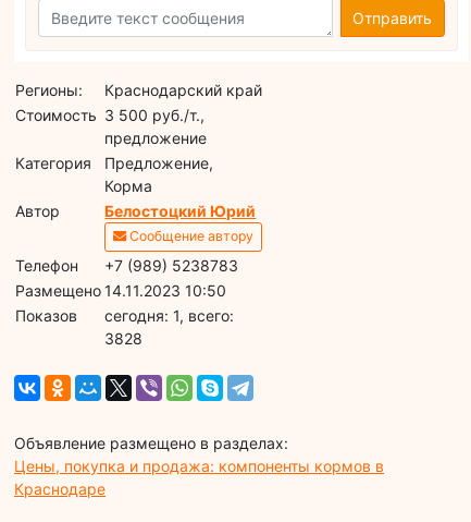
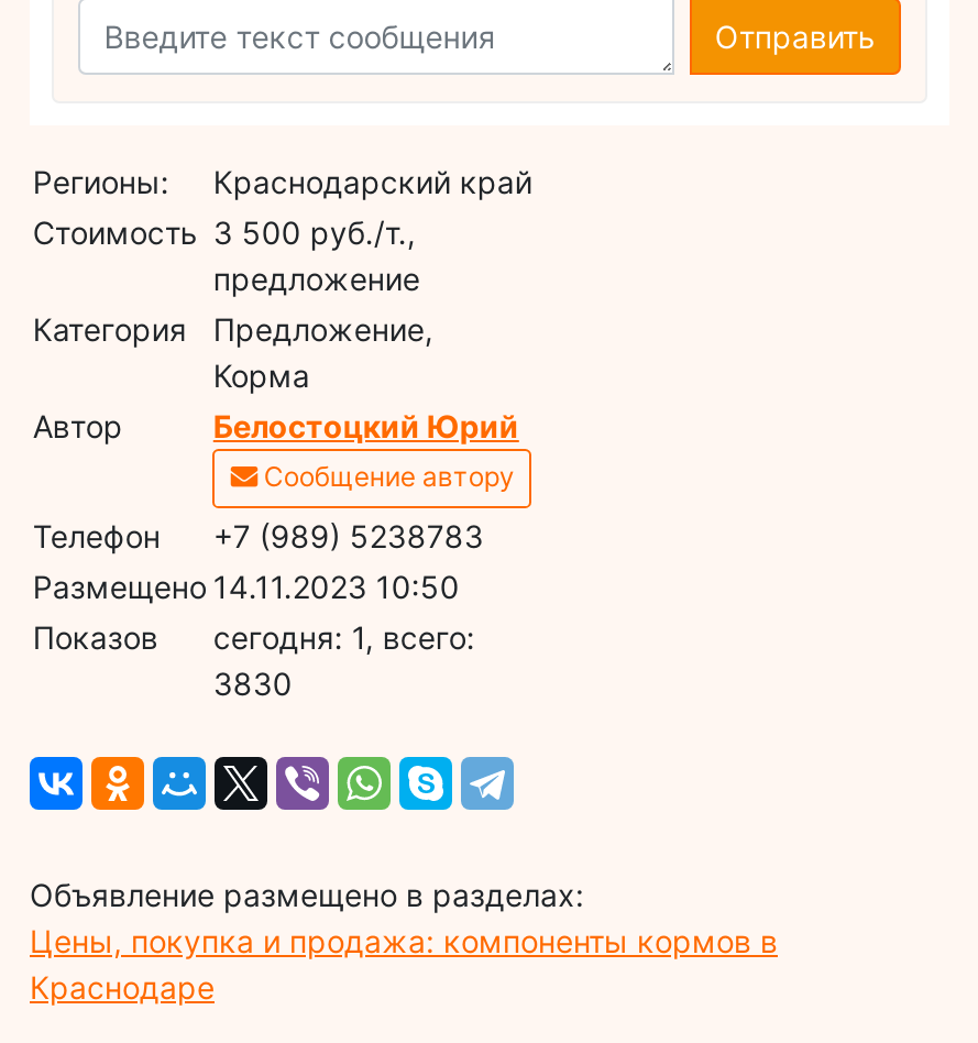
[105,329,143,347] 3828 -> [213,664,292,701] 3830

